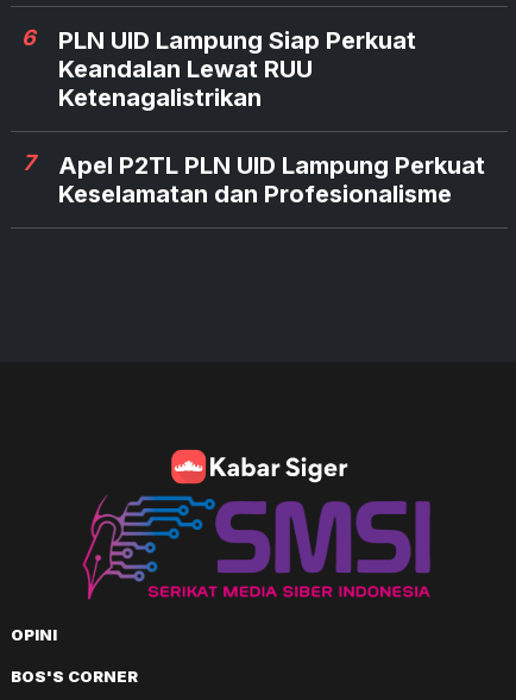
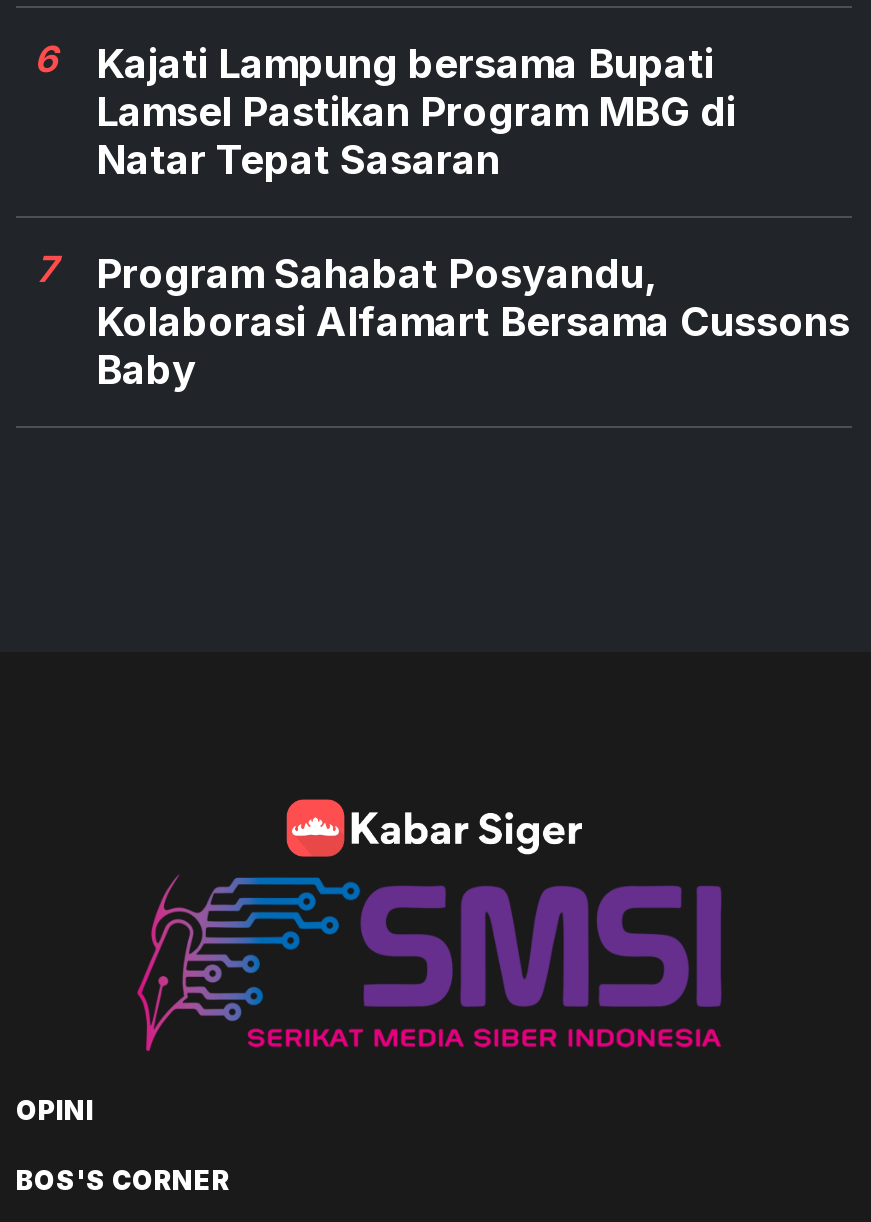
[58,26,416,112] PLN UID Lampung Siap Perkuat | Keandalan Lewat RUU | Ketenagalistrikan -> [96,40,736,184] Kajati Lampung bersama Bupati | Lamsel Pastikan Program MBG di | Natar Tepat Sasaran
[58,151,485,208] Apel P2TL PLN UID Lampung Perkuat | Keselamatan dan Profesionalisme -> [96,250,850,394] Program Sahabat Posyandu, | Kolaborasi Alfamart Bersama Cussons | Baby

